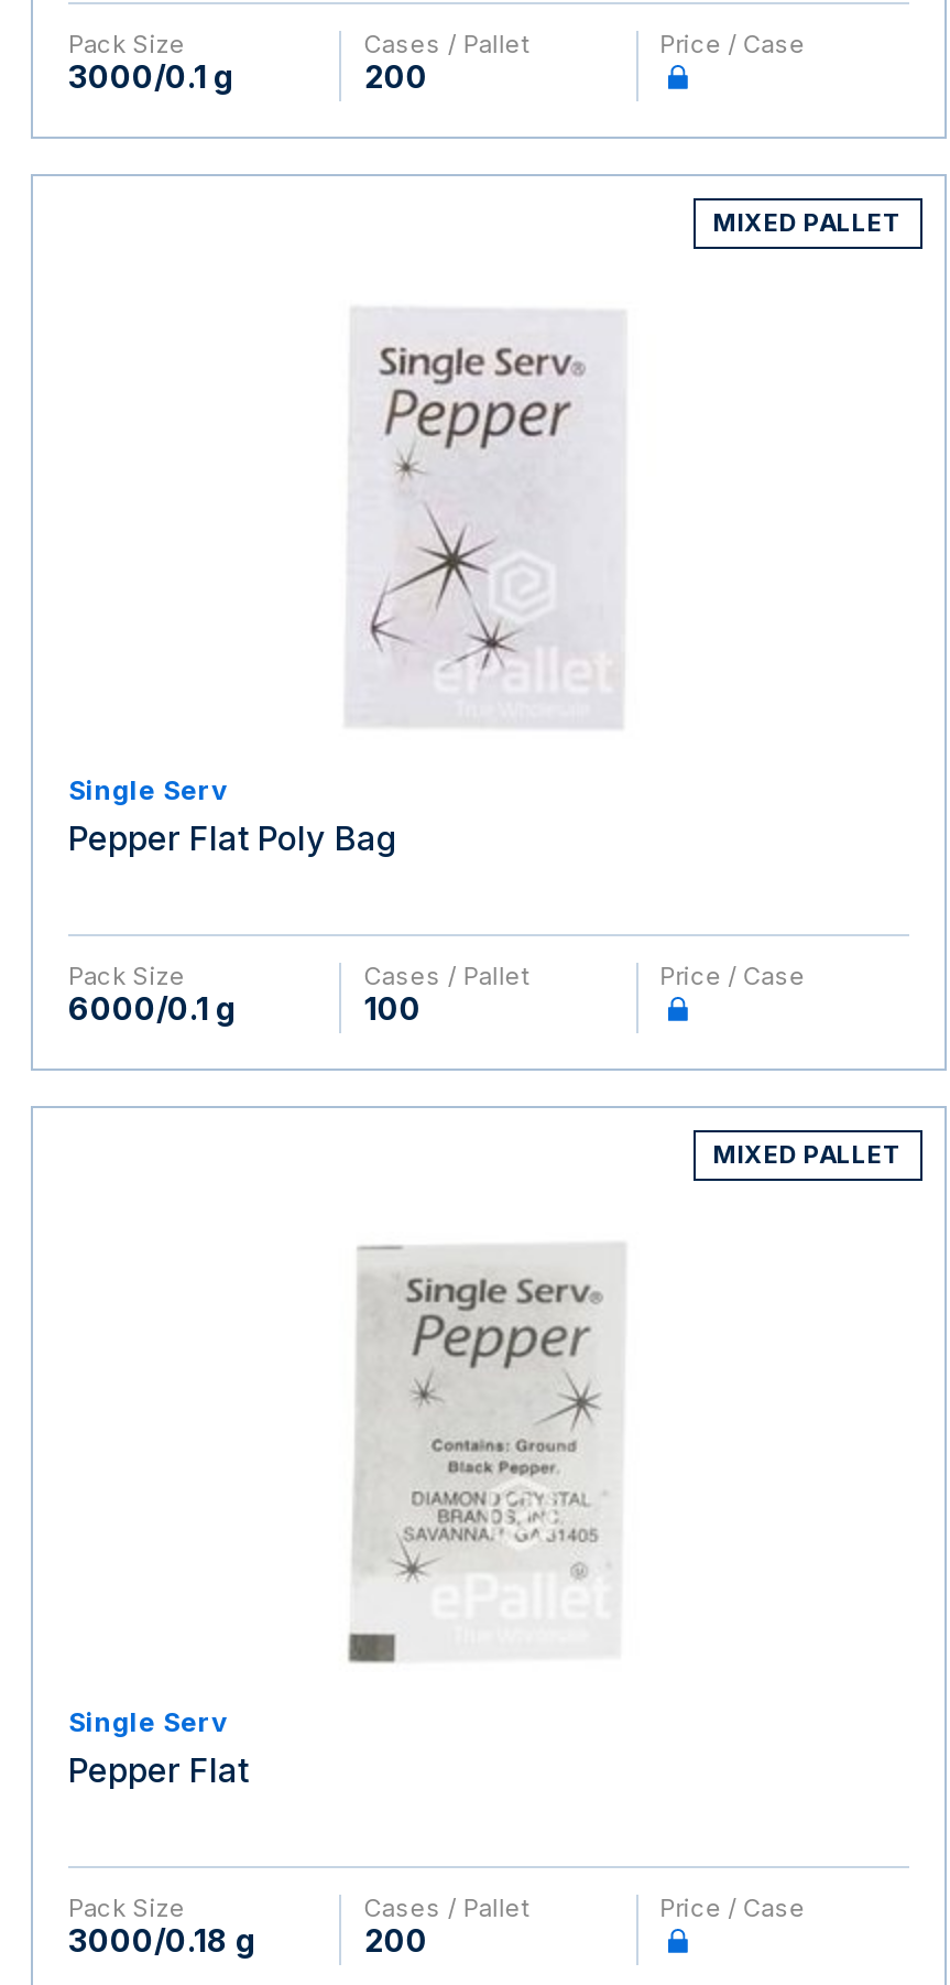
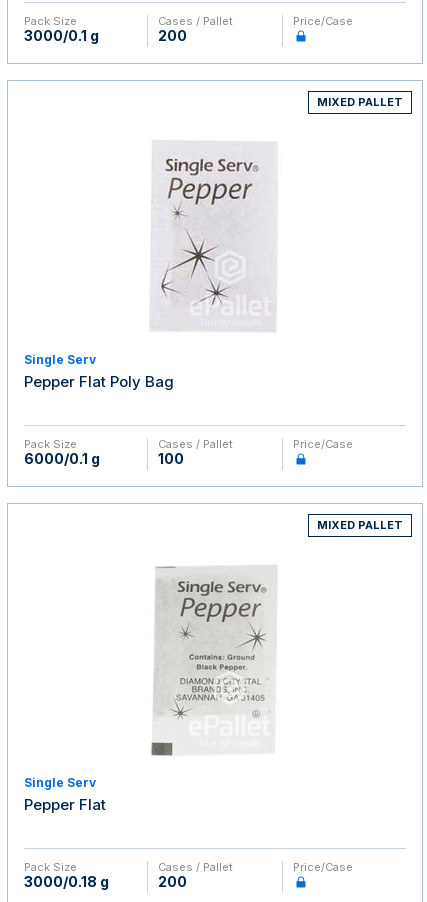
[660,29,805,59] Price / Case -> [293,14,353,28] Price/case
[660,961,805,991] Price / Case -> [293,437,353,451] Price/case
[660,1892,805,1923] Price / Case -> [293,860,353,874] Price/case

